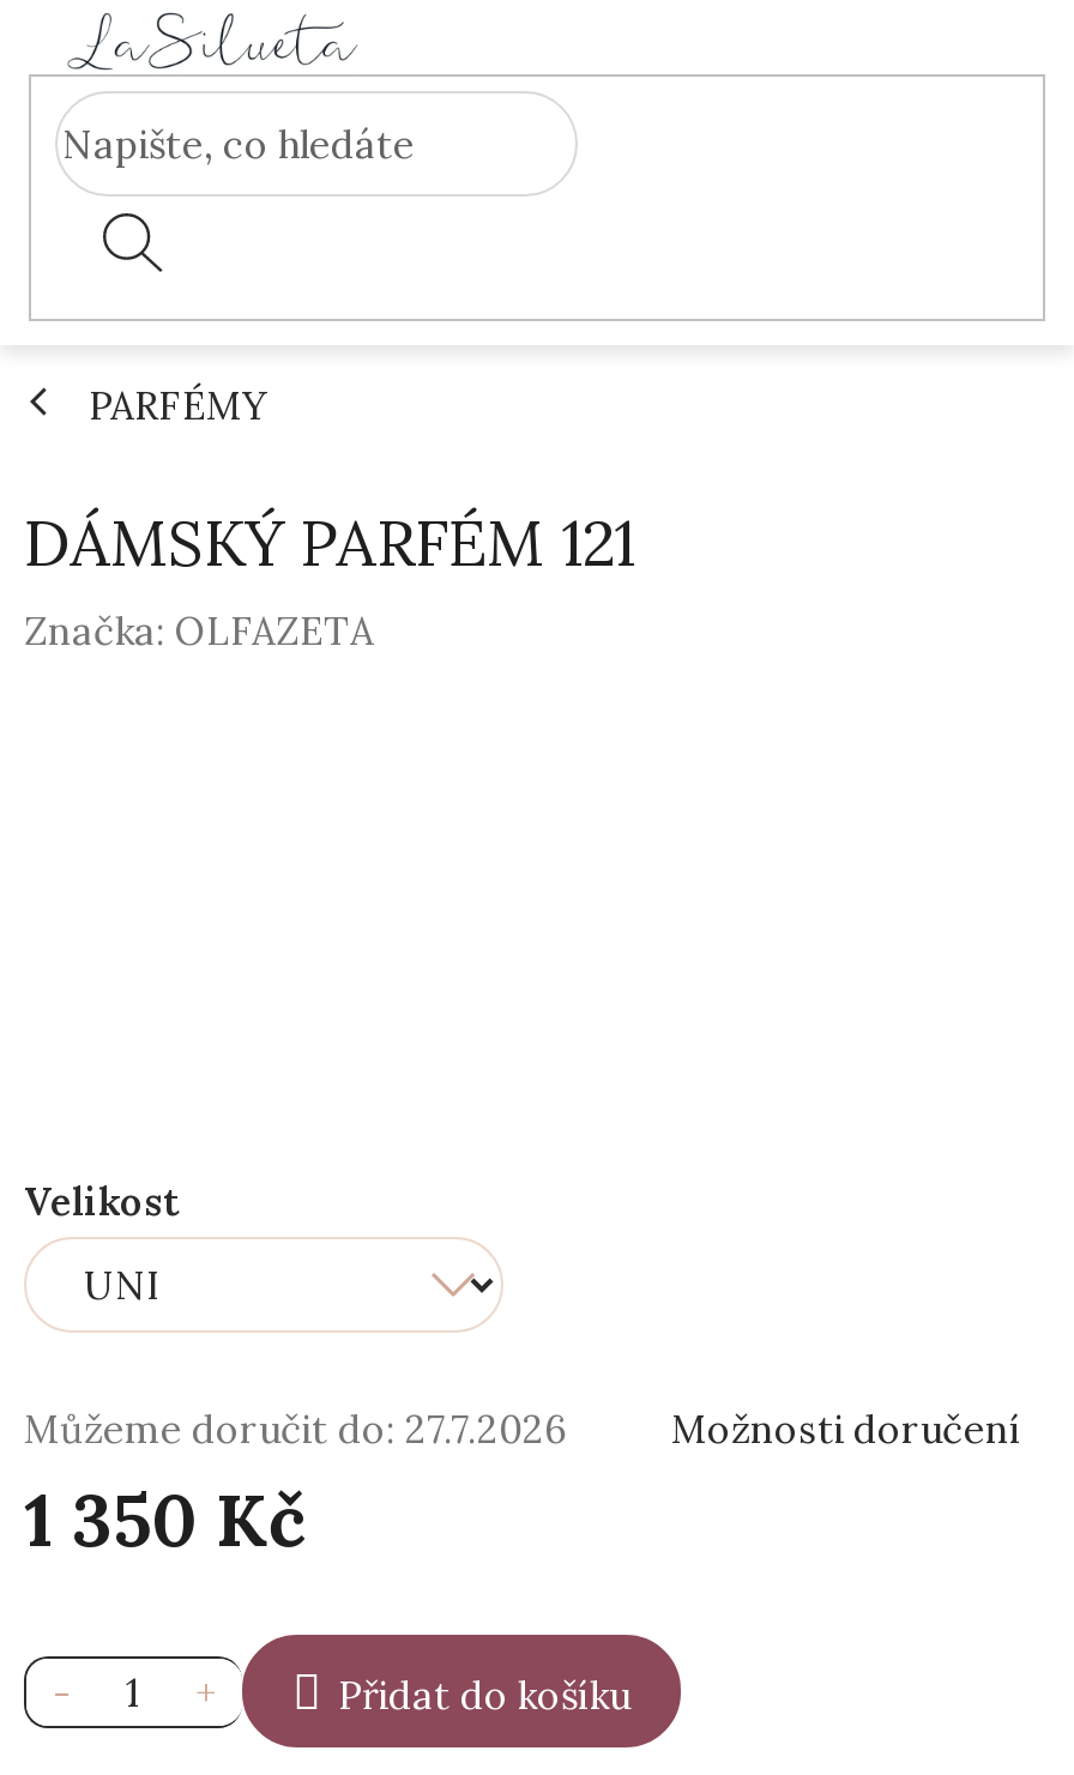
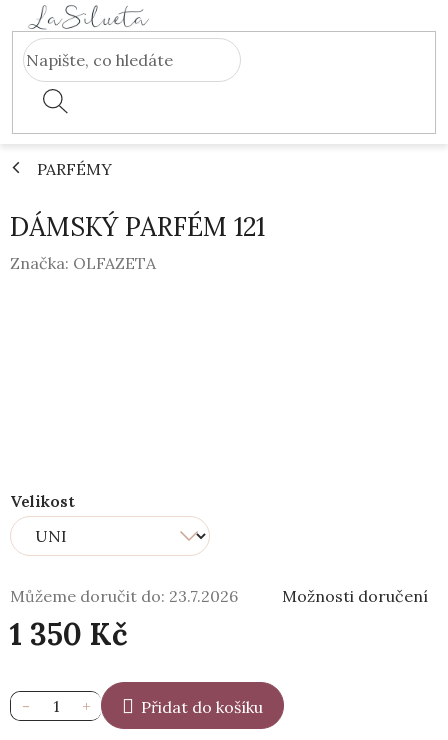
[24,1405,566,1453] Můžeme doručit do: 27.7.2026 -> [10,586,238,606] Můžeme doručit do: 23.7.2026

